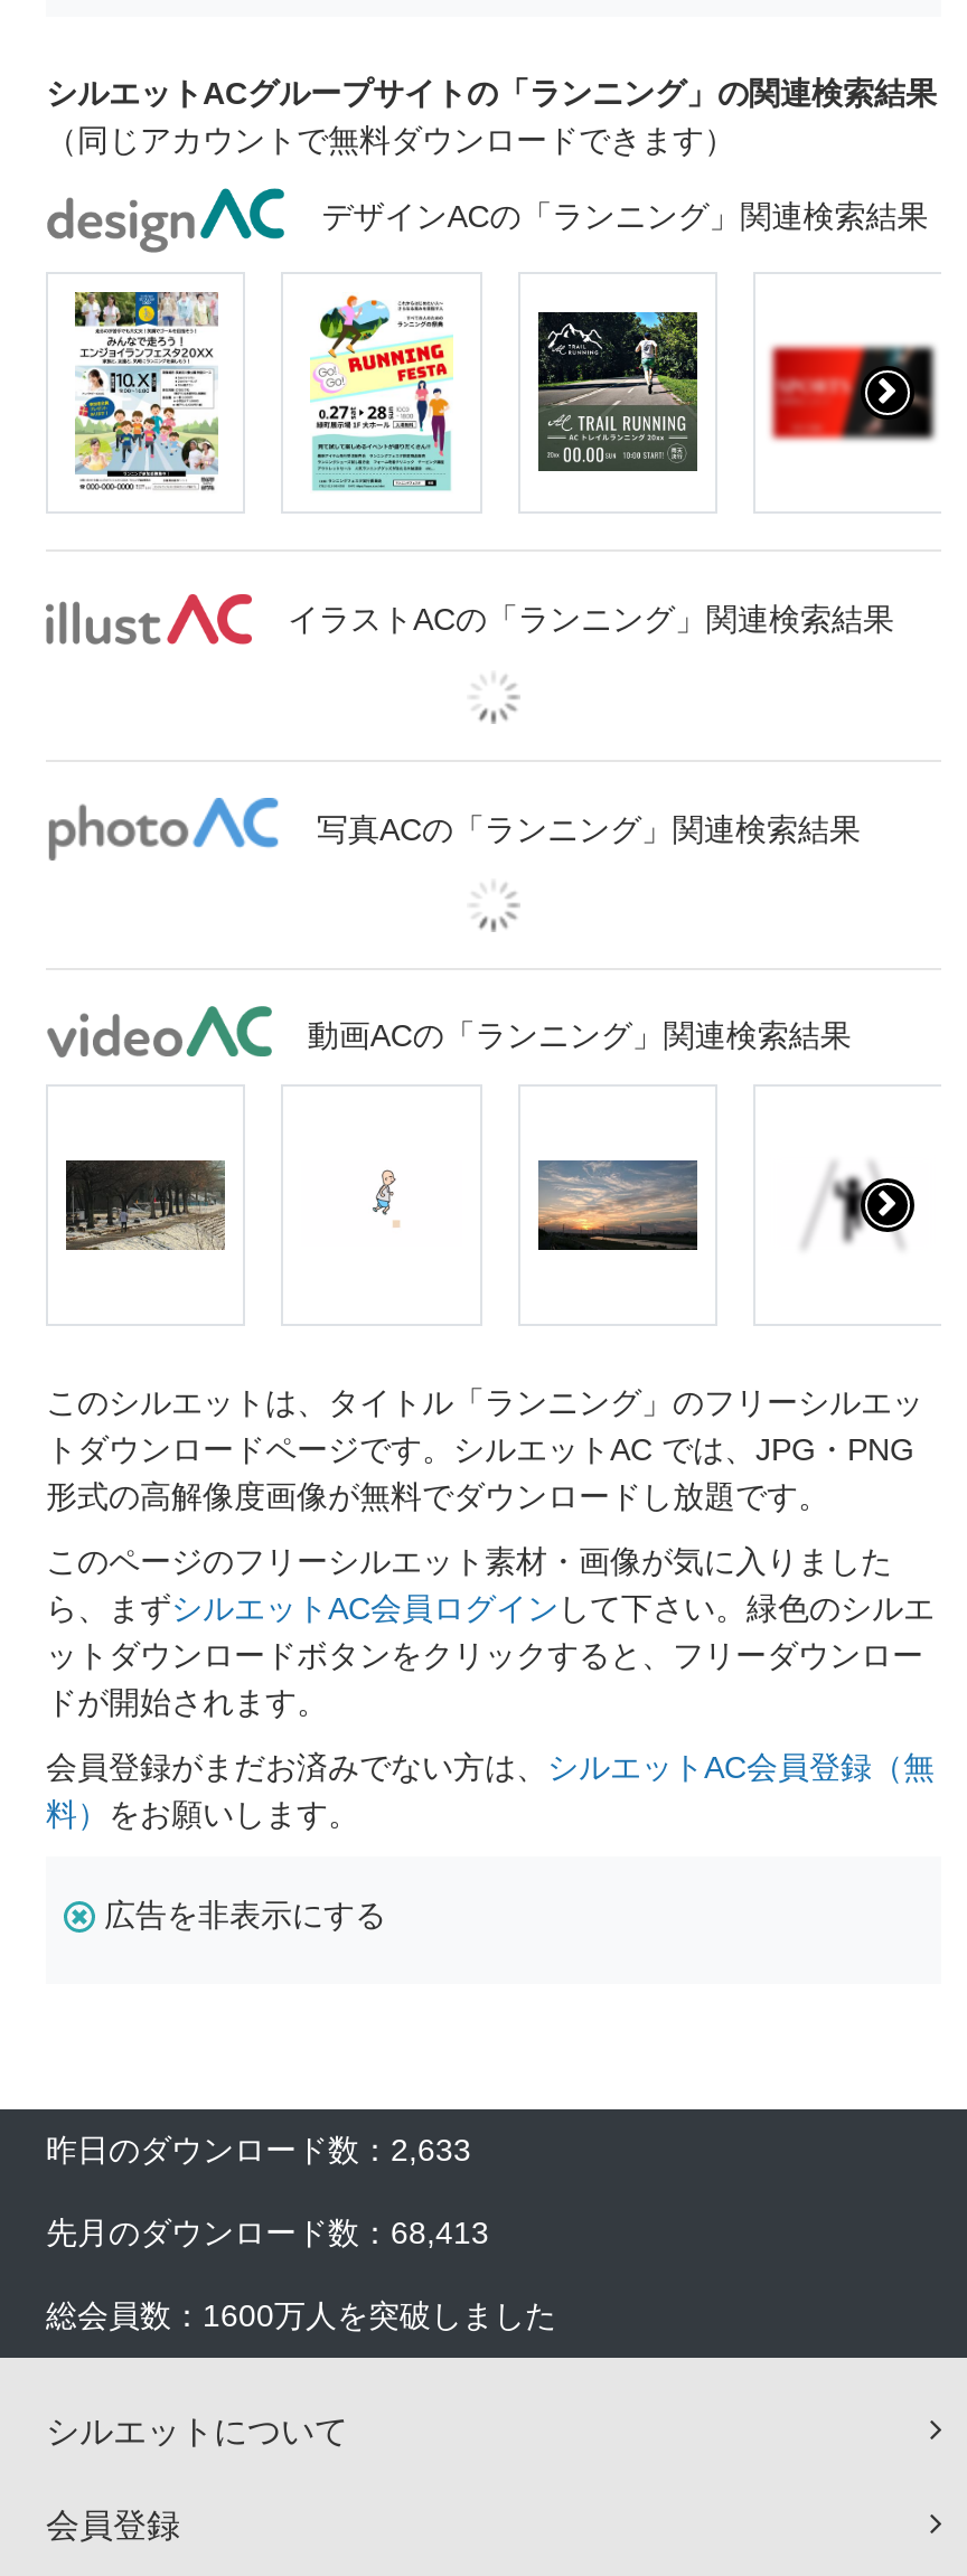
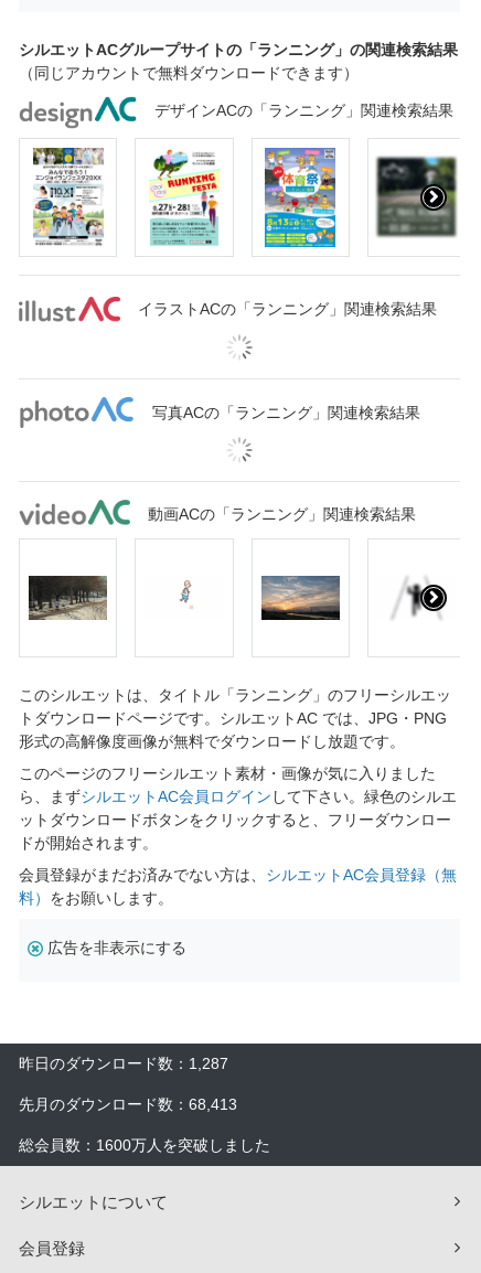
[536,292,700,493] [image] -> [261,147,340,248] [image]
[769,310,935,473] [image] -> [375,156,458,238] [image]
[46,2132,471,2168] 昨日のダウンロード数：2,633 -> [19,1055,228,1072] 昨日のダウンロード数：1,287

